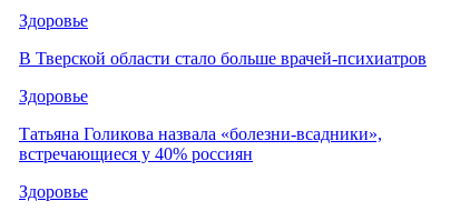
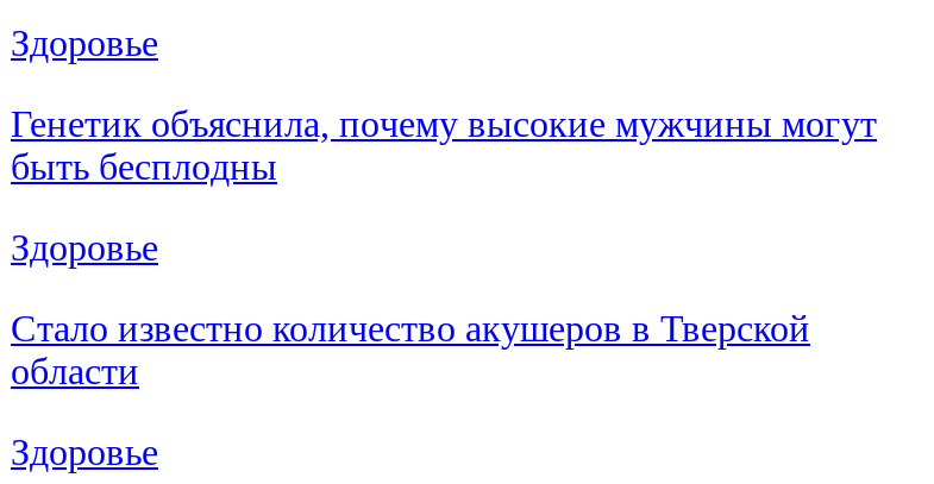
[19,49,427,68] В Тверской области стало больше врачей-психиатров -> [11,103,877,187] Генетик объяснила, почему высокие мужчины могут | быть бесплодны
[19,124,382,163] Татьяна Голикова назвала «болезни-всадники», | встречающиеся у 40% россиян -> [11,308,810,391] Стало известно количество акушеров в Тверской | области

